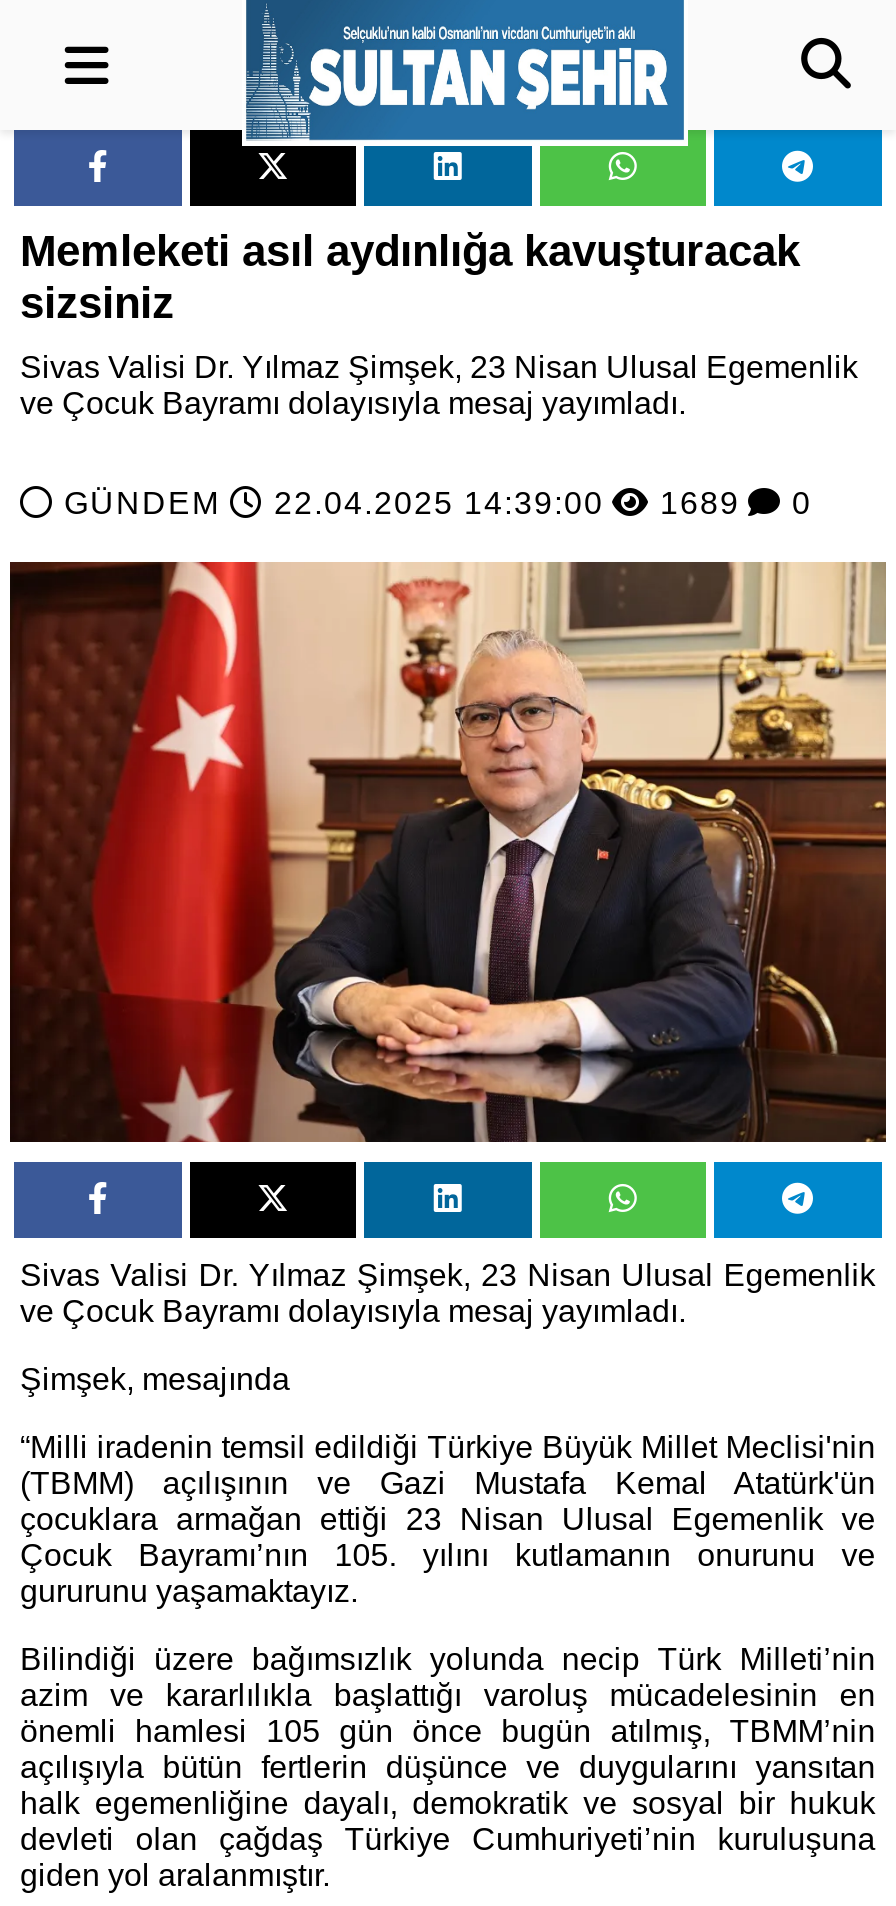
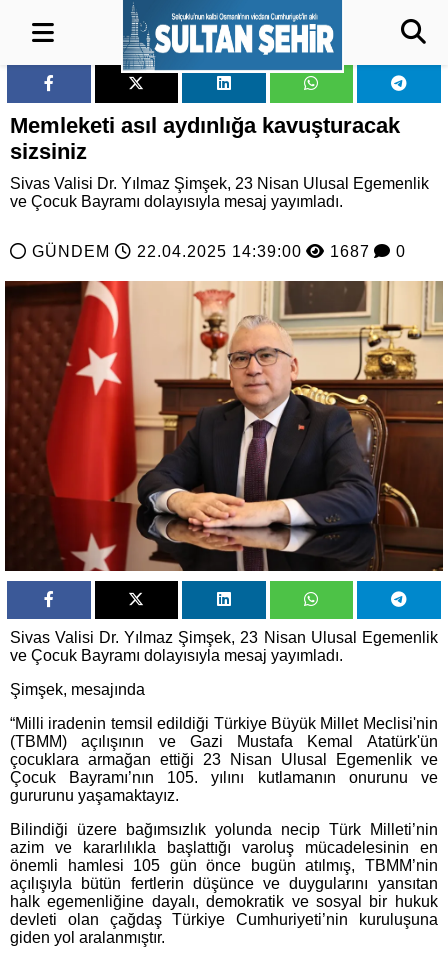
[64,486,812,520] GÜNDEM 22.04.2025 14:39:00 1689 0 -> [32,243,406,260] GÜNDEM 22.04.2025 14:39:00 1687 0

